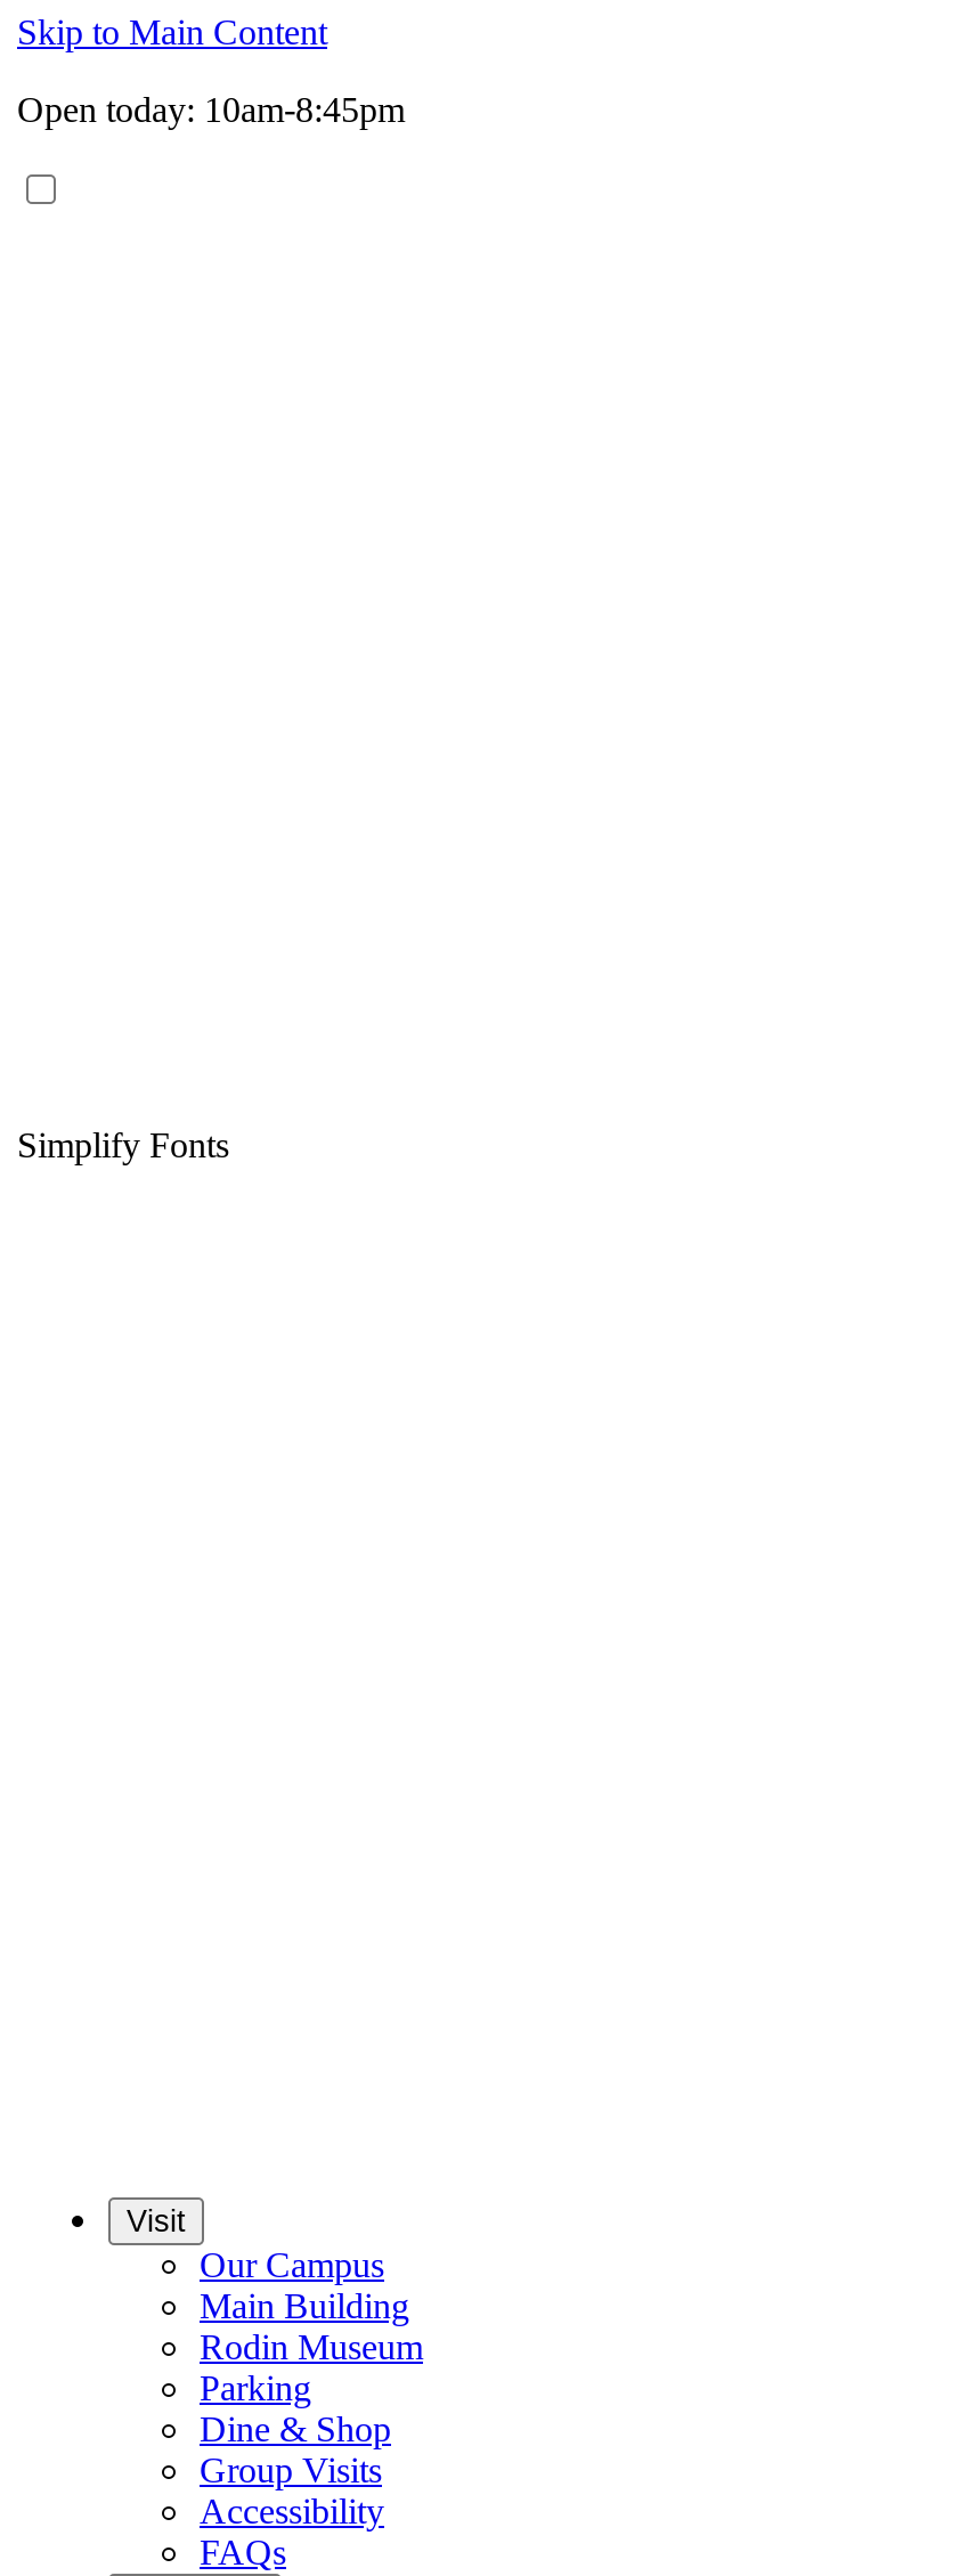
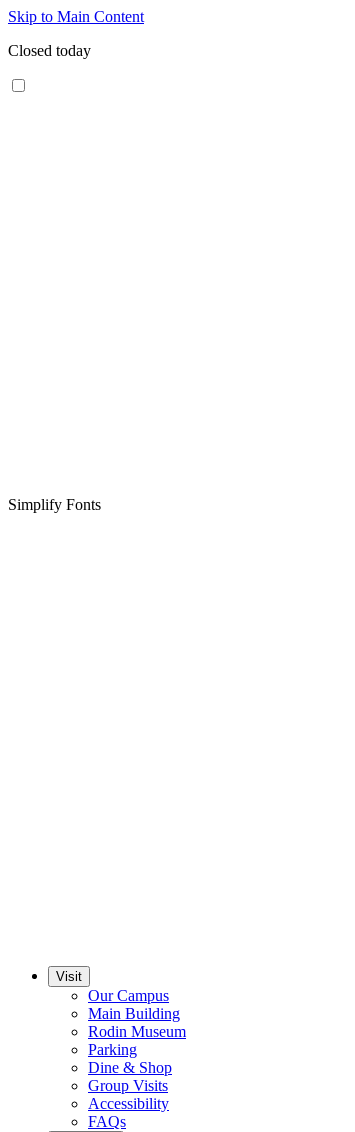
[17,90,405,129] Open today: 10am-8:45pm -> [8,42,91,59] Closed today

